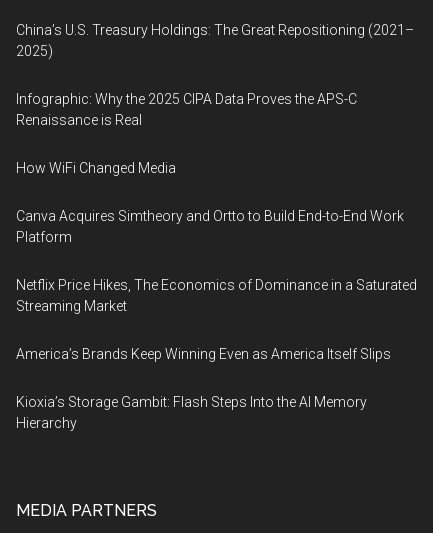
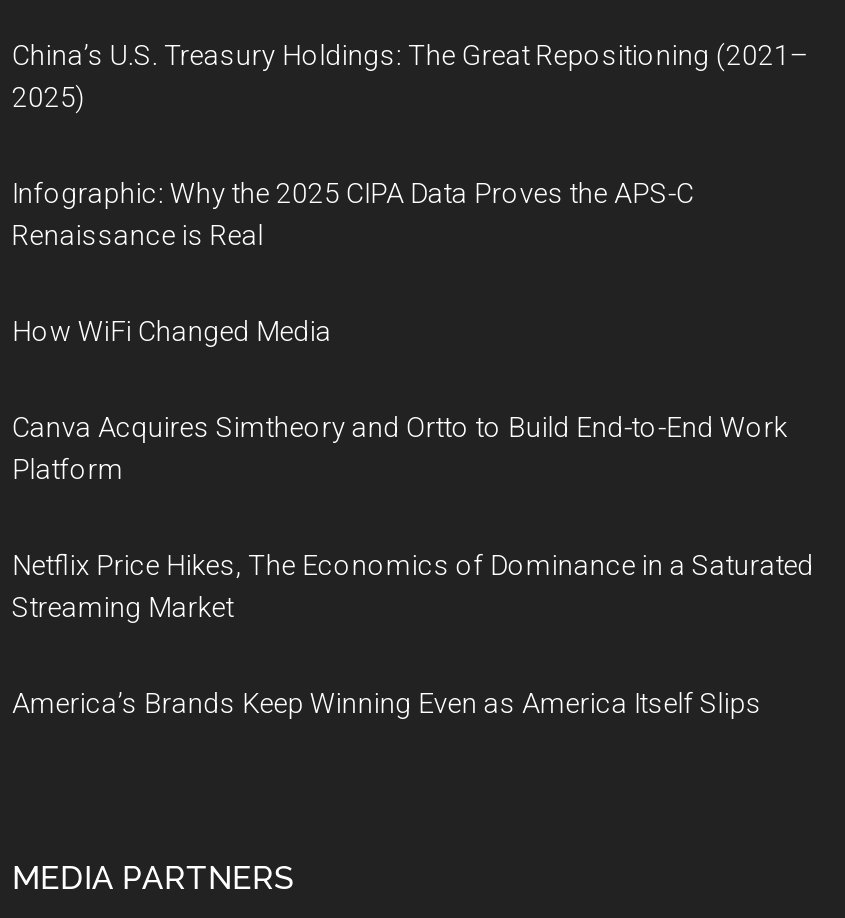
[16,394,367,431] Kioxia’s Storage Gambit: Flash Steps Into the AI Memory | Hierarchy -> none

